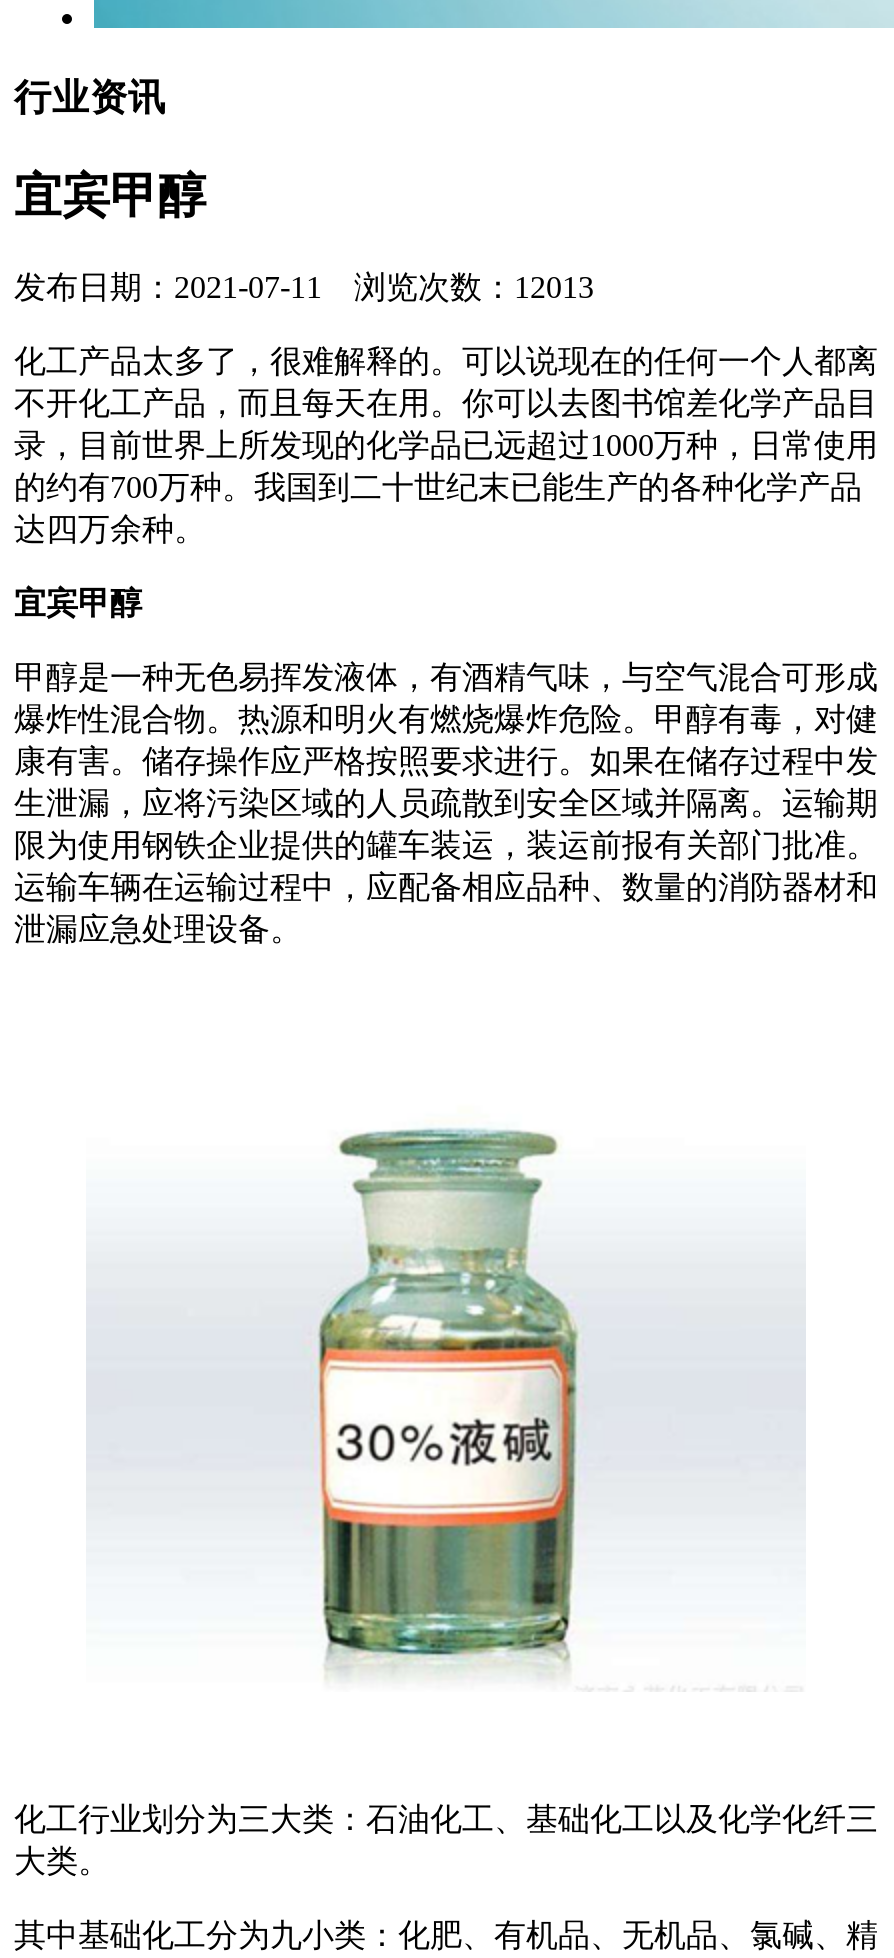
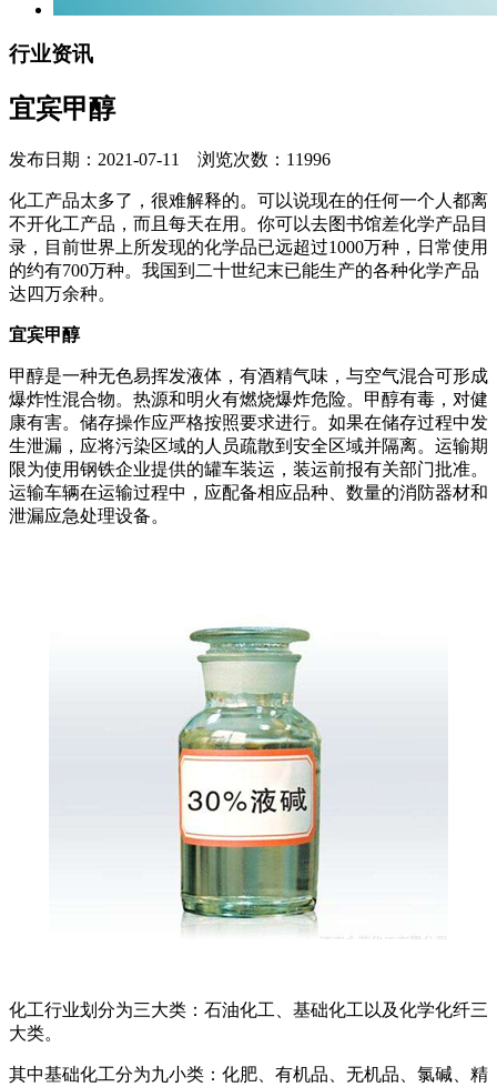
[14,270,594,304] 发布日期：2021-07-11 浏览次数：12013 -> [9,150,331,169] 发布日期：2021-07-11 浏览次数：11996

